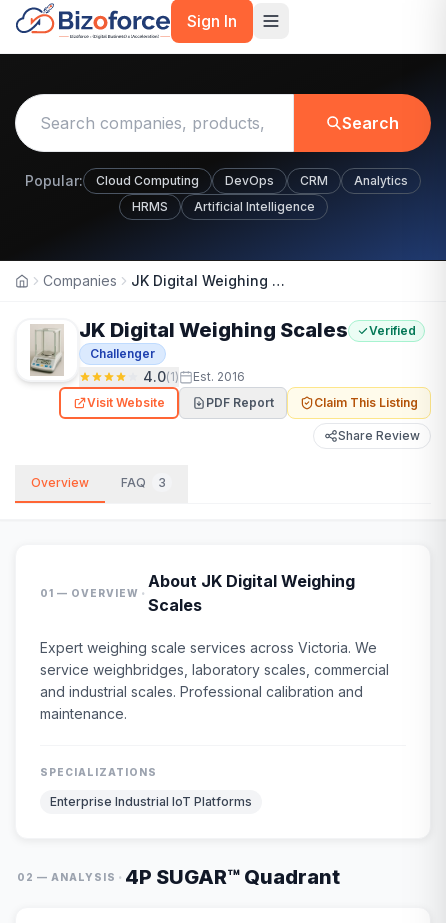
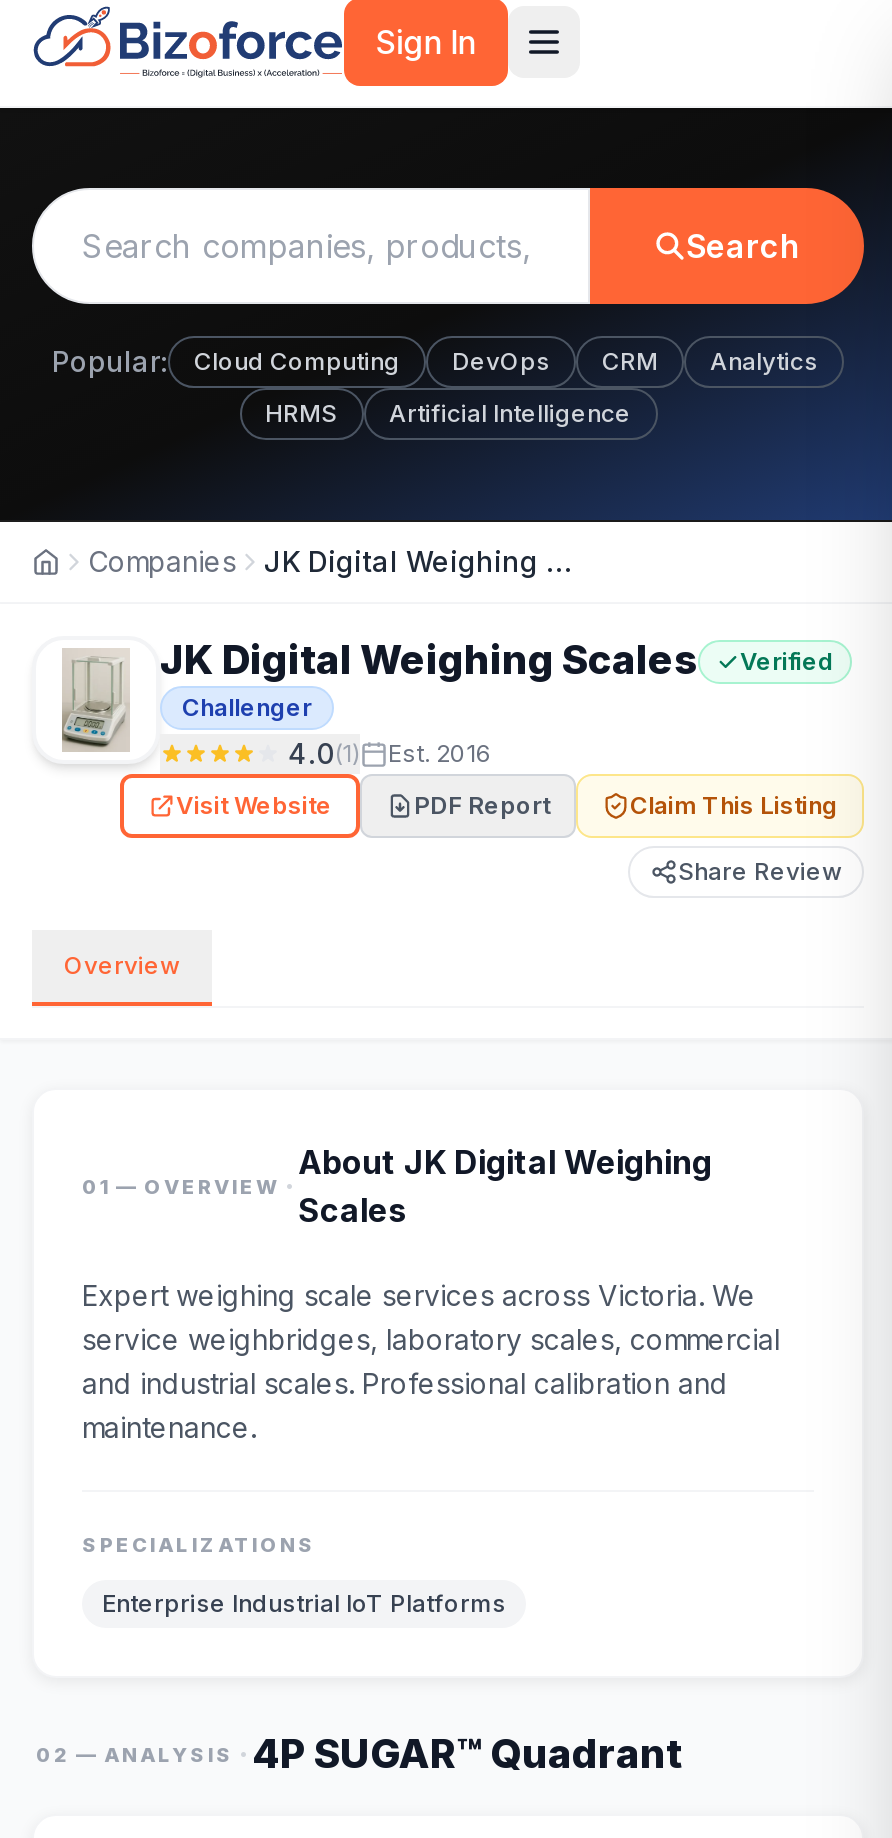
[121,475,166,490] FAQ | 3 -> none

